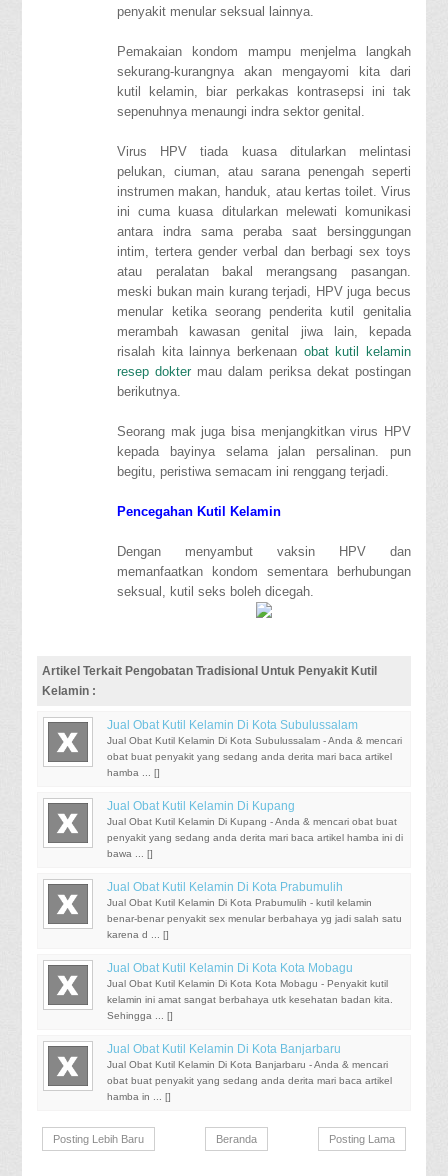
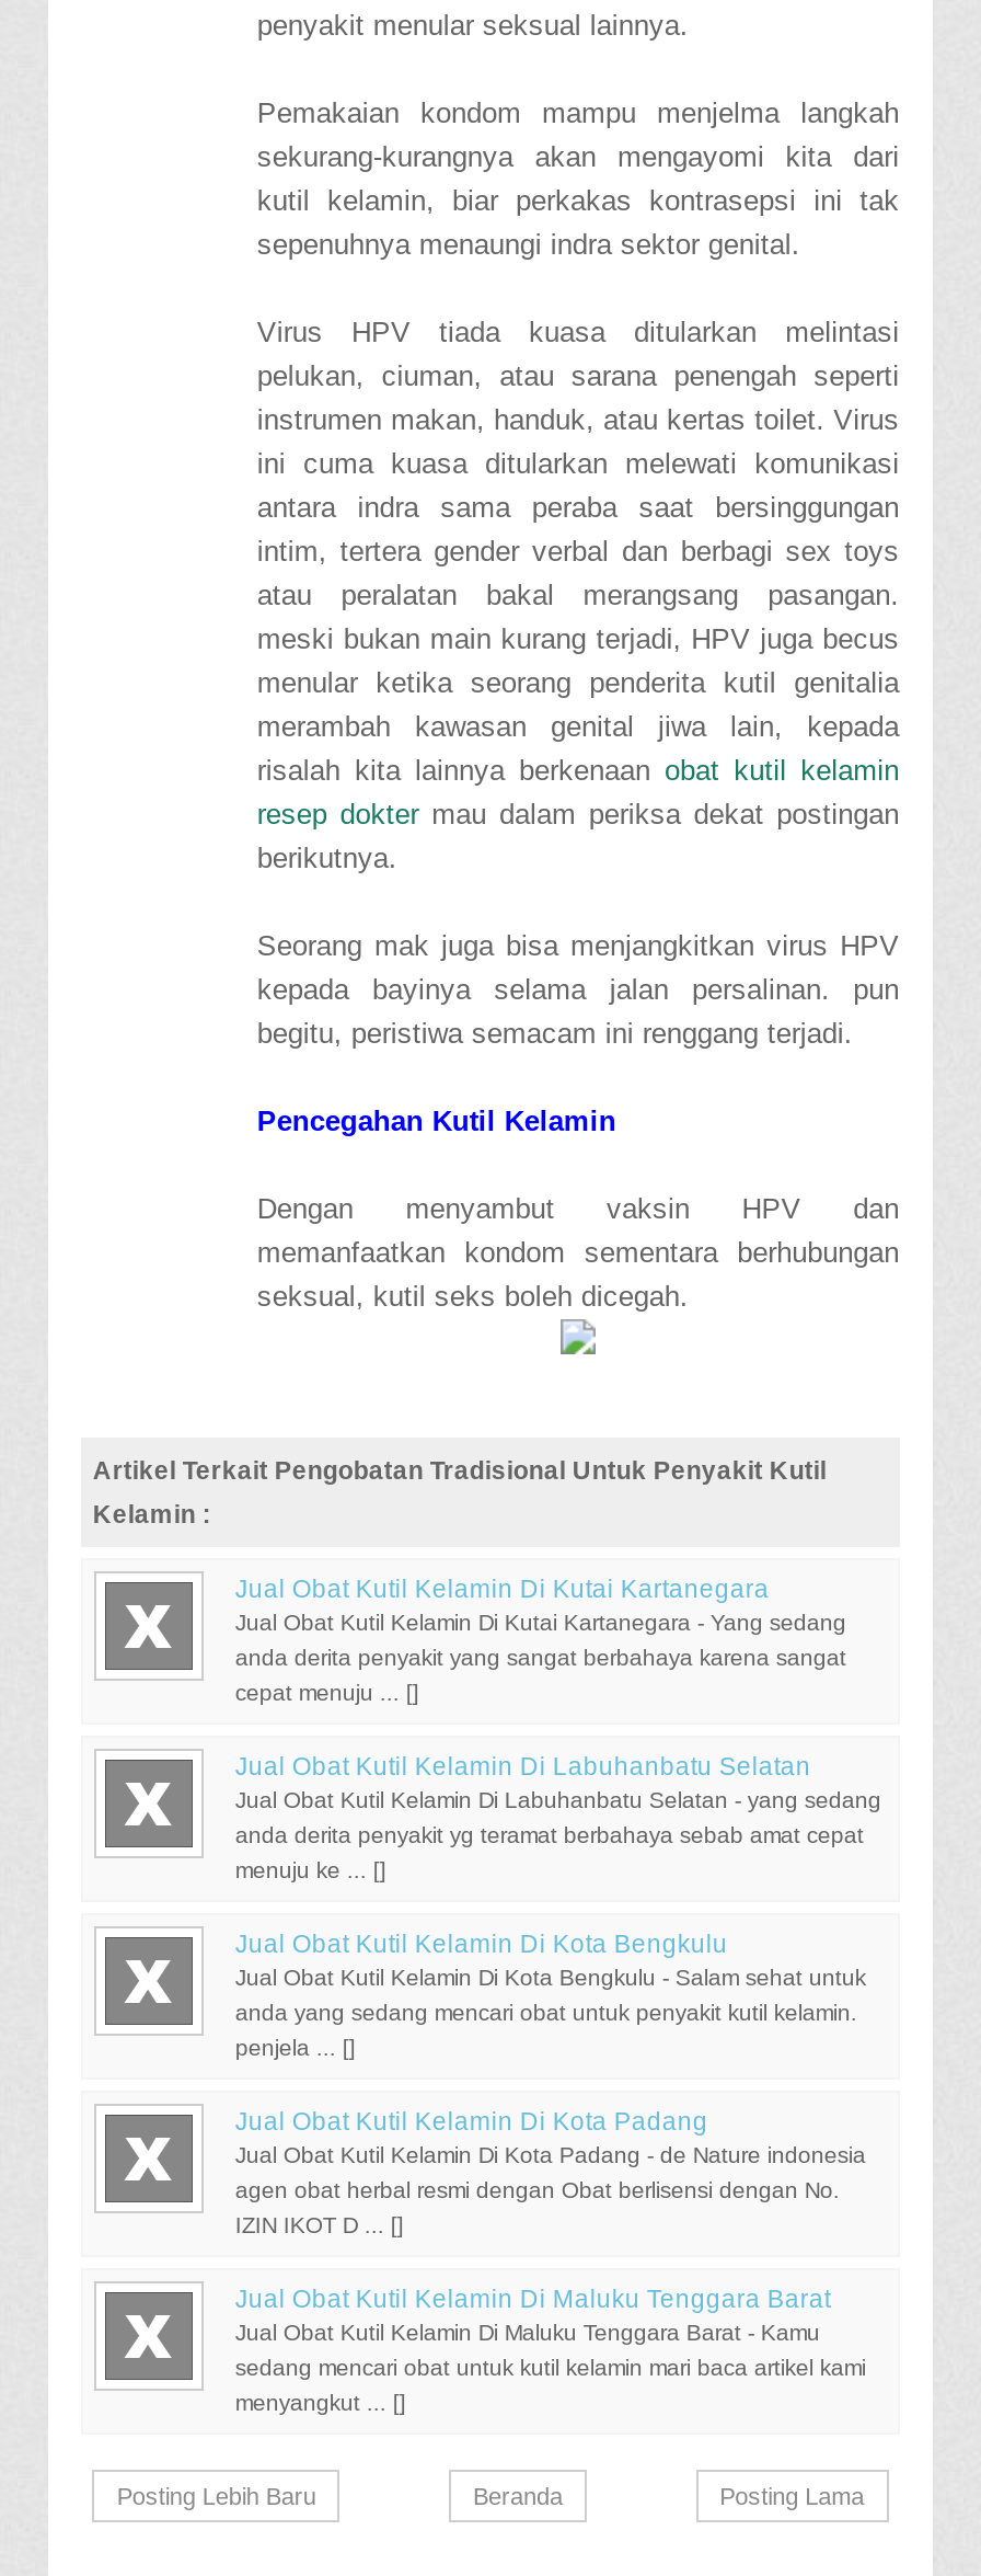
[107,719,402,746] Jual Obat Kutil Kelamin Di Kota Subulussalam | Jual Obat Kutil Kelamin Di Kota Subulussalam - Anda & mencari -> [235,1576,846,1635] Jual Obat Kutil Kelamin Di Kutai Kartanegara | Jual Obat Kutil Kelamin Di Kutai Kartanegara - Yang sedang
[107,751,392,762] obat buat penyakit yang sedang anda derita mari baca artikel -> [235,1646,846,1671] anda derita penyakit yang sangat berbahaya karena sangat
[107,767,160,778] hamba ... [] -> [235,1681,419,1706] cepat menuju ... []
[107,800,397,827] Jual Obat Kutil Kelamin Di Kupang | Jual Obat Kutil Kelamin Di Kupang - Anda & mencari obat buat -> [235,1754,881,1813] Jual Obat Kutil Kelamin Di Labuhanbatu Selatan | Jual Obat Kutil Kelamin Di Labuhanbatu Selatan - yang sedang
[107,832,403,843] penyakit yang sedang anda derita mari baca artikel hamba ini di -> [235,1824,864,1848] anda derita penyakit yg teramat berbahaya sebab amat cepat
[107,848,153,859] bawa ... [] -> [235,1859,386,1883] menuju ke ... []
[107,881,372,908] Jual Obat Kutil Kelamin Di Kota Prabumulih | Jual Obat Kutil Kelamin Di Kota Prabumulih - kutil kelamin -> [235,1931,866,1990] Jual Obat Kutil Kelamin Di Kota Bengkulu | Jual Obat Kutil Kelamin Di Kota Bengkulu - Salam sehat untuk
[107,913,402,924] benar-benar penyakit sex menular berbahaya yg jadi salah satu -> [235,2001,857,2026] anda yang sedang mencari obat untuk penyakit kutil kelamin.
[107,929,169,940] karena d ... [] -> [235,2036,356,2061] penjela ... []
[107,962,388,989] Jual Obat Kutil Kelamin Di Kota Kota Mobagu | Jual Obat Kutil Kelamin Di Kota Kota Mobagu - Penyakit kutil -> [235,2109,866,2168] Jual Obat Kutil Kelamin Di Kota Padang | Jual Obat Kutil Kelamin Di Kota Padang - de Nature indonesia
[107,994,393,1005] kelamin ini amat sangat berbahaya utk kesehatan badan kita. -> [235,2179,840,2203] agen obat herbal resmi dengan Obat berlisensi dengan No.
[107,1010,173,1021] Sehingga ... [] -> [235,2214,404,2238] IZIN IKOT D ... []
[107,1043,388,1070] Jual Obat Kutil Kelamin Di Kota Banjarbaru | Jual Obat Kutil Kelamin Di Kota Banjarbaru - Anda & mencari -> [235,2286,831,2345] Jual Obat Kutil Kelamin Di Maluku Tenggara Barat | Jual Obat Kutil Kelamin Di Maluku Tenggara Barat - Kamu
[107,1075,392,1086] obat buat penyakit yang sedang anda derita mari baca artikel -> [235,2356,866,2381] sedang mencari obat untuk kutil kelamin mari baca artikel kami
[107,1091,171,1102] hamba in ... [] -> [235,2391,406,2416] menyangkut ... []

